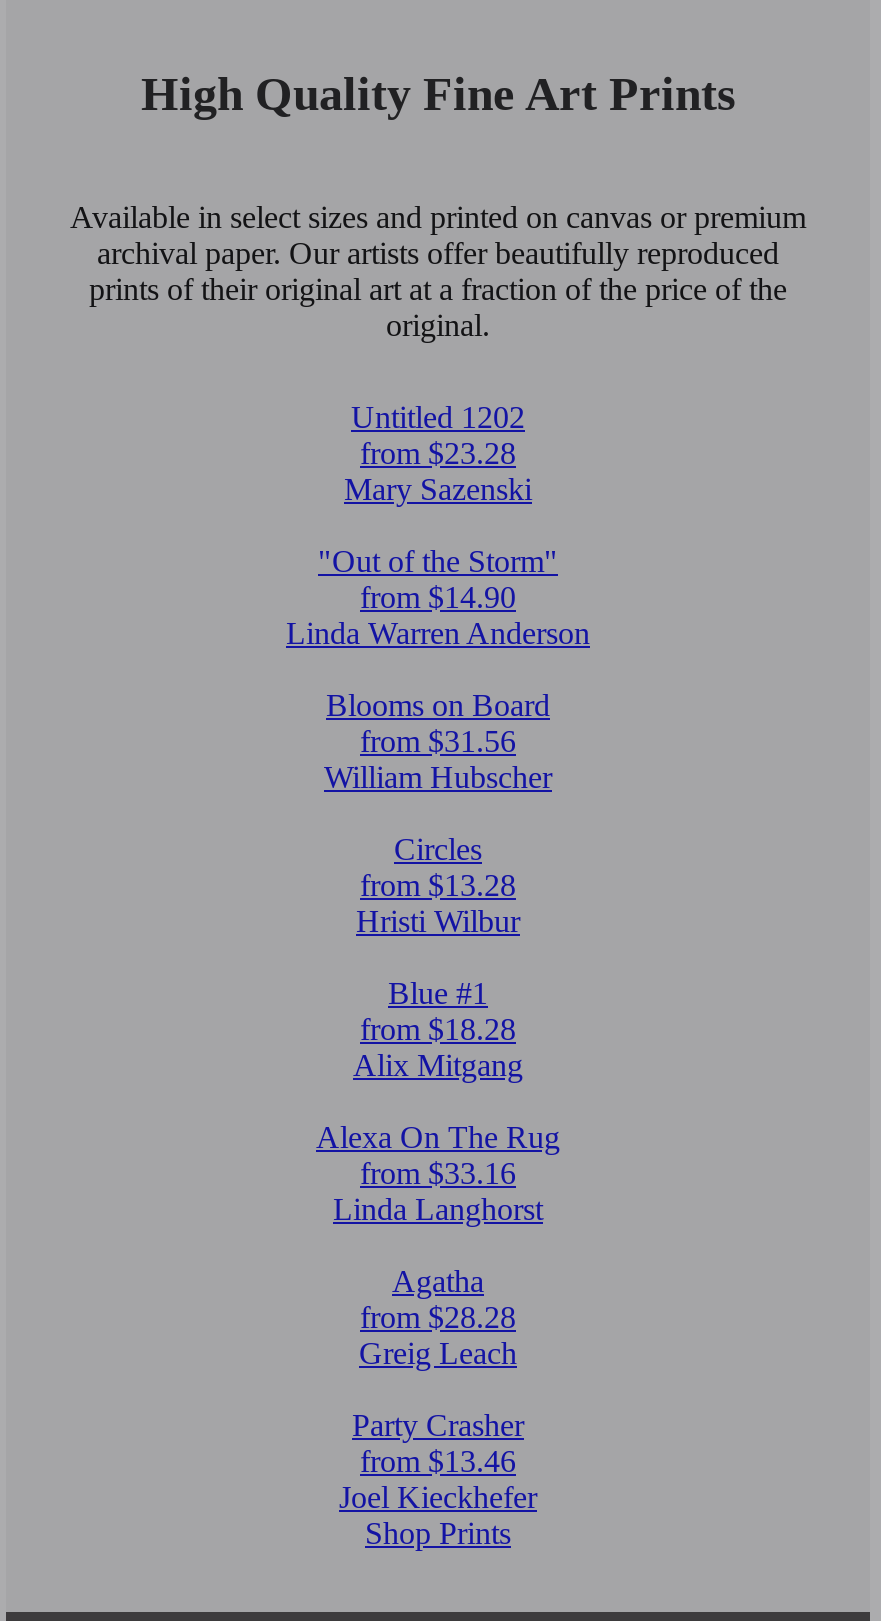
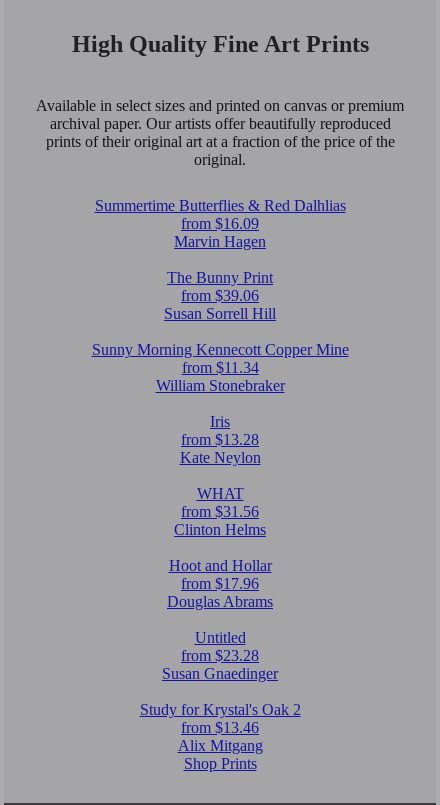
[344,399,532,505] Untitled 1202 | from $23.28 | Mary Sazenski -> [94,196,345,249] Summertime Butterflies & Red Dalhlias | from $16.09 | Marvin Hagen
[286,543,590,649] "Out of the Storm" | from $14.90 | Linda Warren Anderson -> [164,268,276,321] The Bunny Print | from $39.06 | Susan Sorrell Hill
[324,687,552,793] Blooms on Board | from $31.56 | William Hubscher -> [91,340,348,393] Sunny Morning Kennecott Copper Mine | from $11.34 | William Stonebraker
[394,831,482,865] Circles -> [210,412,230,429] Iris
[356,903,520,937] Hristi Wilbur -> [179,448,260,465] Kate Neylon
[353,975,523,1081] Blue #1 | from $18.28 | Alix Mitgang -> [174,484,266,537] WHAT | from $31.56 | Clinton Helms
[316,1119,560,1225] Alexa On The Rug | from $33.16 | Linda Langhorst -> [167,556,273,609] Hoot and Hollar | from $17.96 | Douglas Abrams
[359,1263,517,1369] Agatha | from $28.28 | Greig Leach -> [162,628,278,681] Untitled | from $23.28 | Susan Gnaedinger
[352,1407,524,1441] Party Crasher -> [139,700,300,717] Study for Krystal's Oak 2
[339,1479,537,1513] Joel Kieckhefer -> [177,736,262,753] Alix Mitgang

